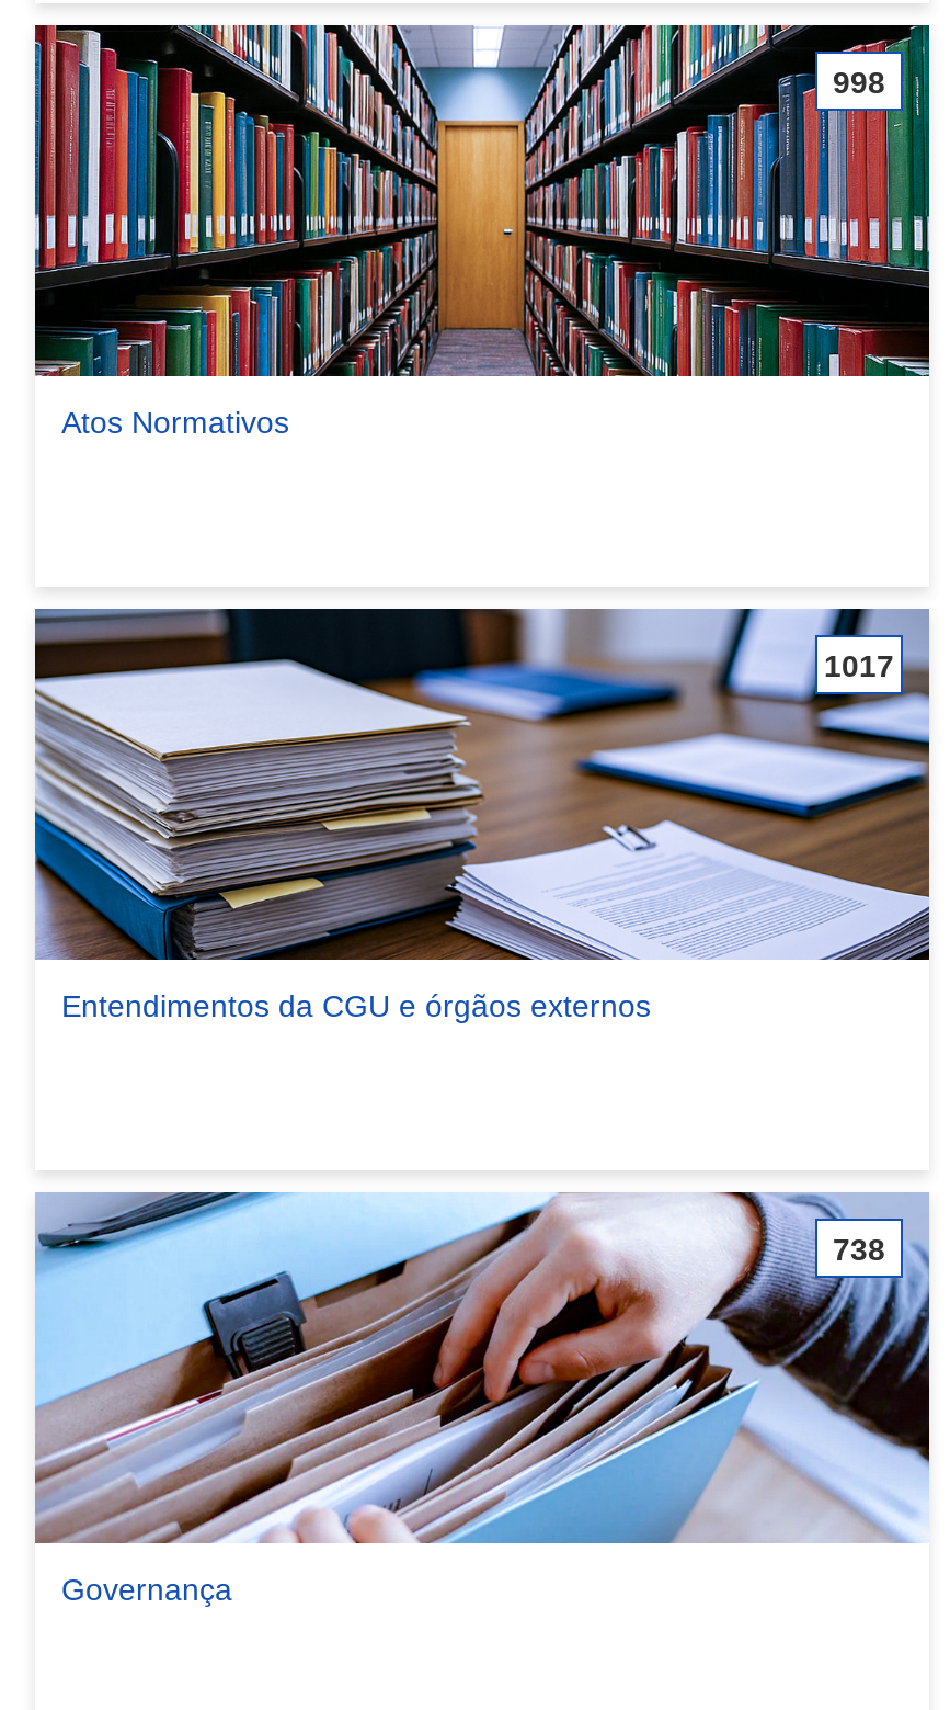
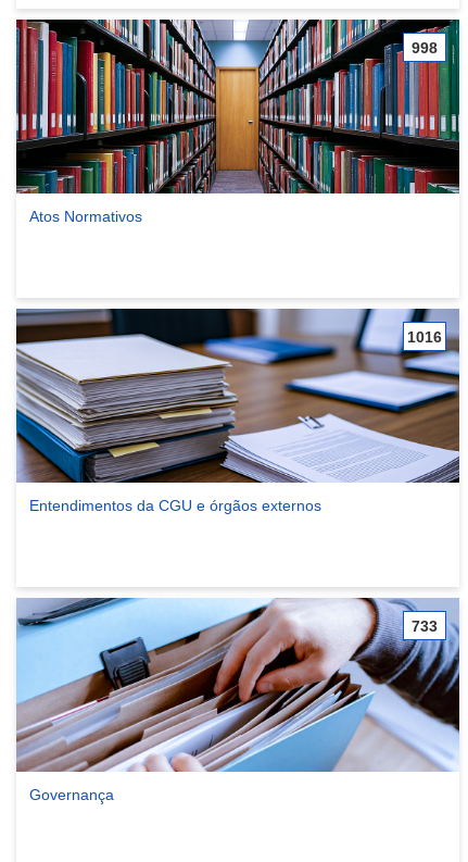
[824,647,894,682] 1017 -> [407,328,442,345] 1016
[833,1231,885,1266] 738 -> [412,617,438,634] 733

